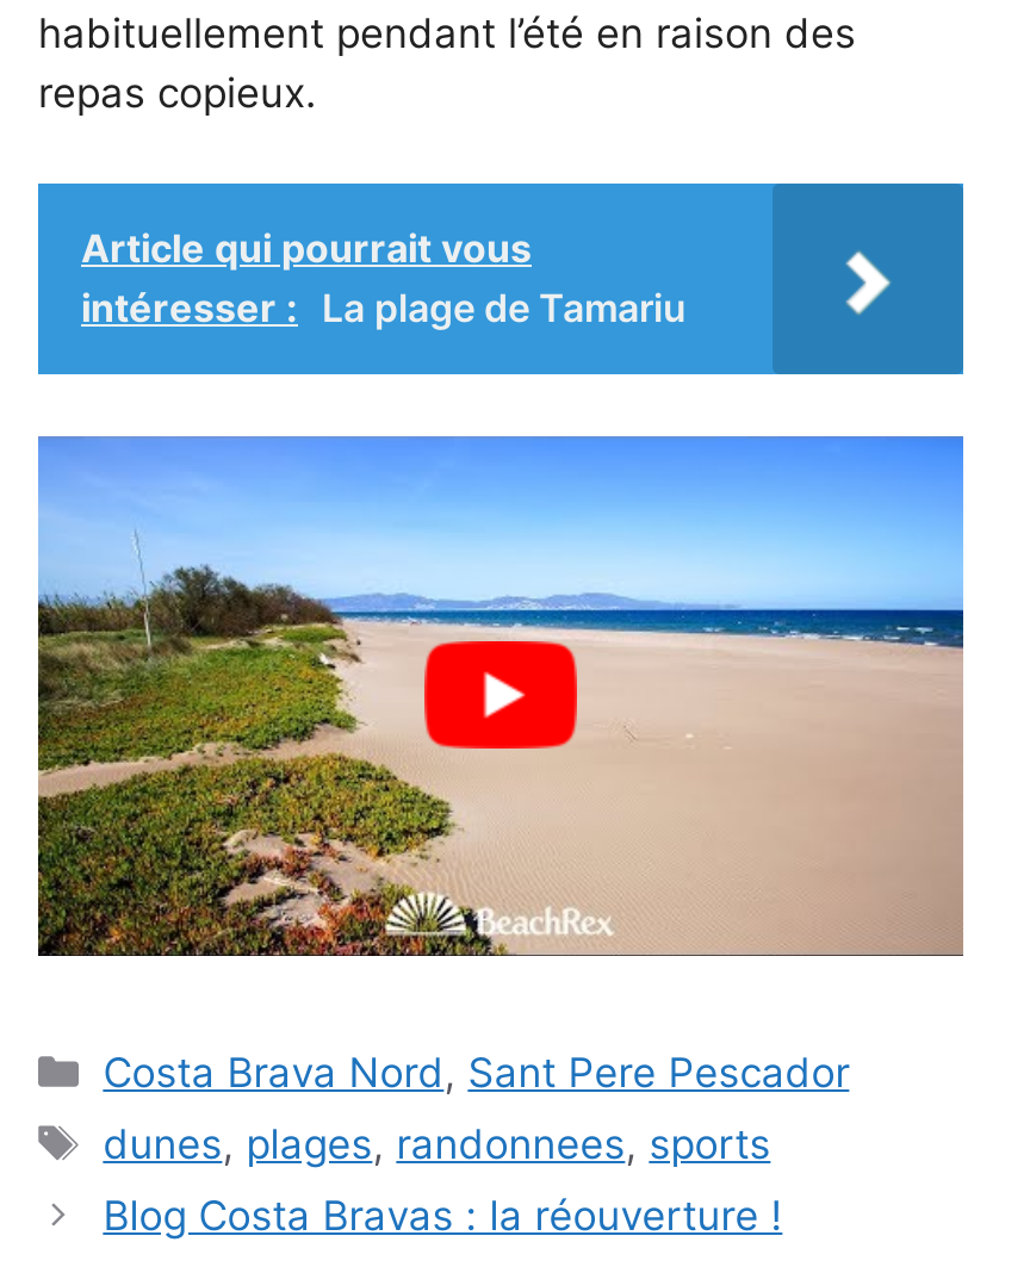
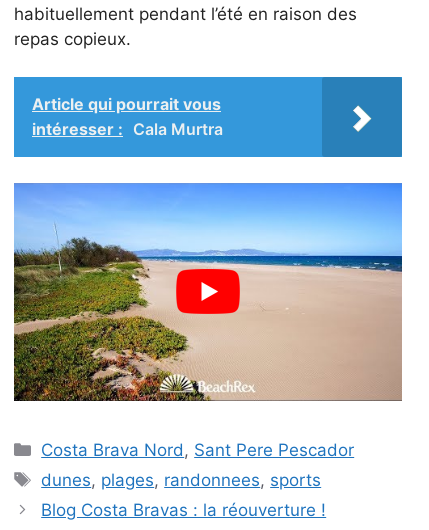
[81,284,687,332] intéresser : La plage de Tamariu -> [32,119,223,139] intéresser : Cala Murtra

